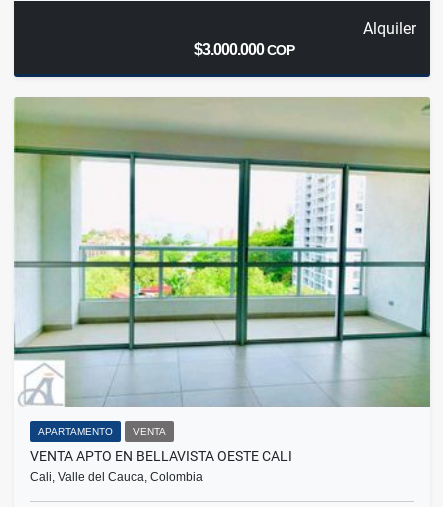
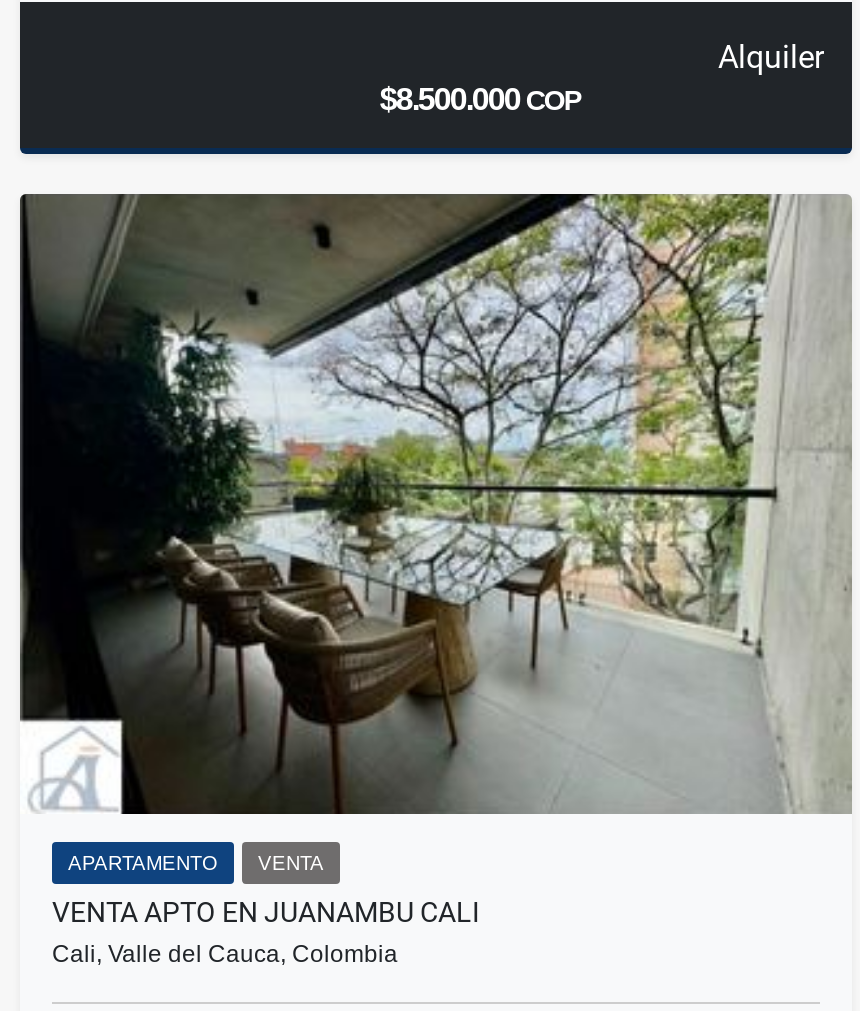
[194,41,294,58] $3.000.000 COP -> [380,82,580,116] $8.500.000 COP
[13,97,431,407] [image] -> [18,194,852,816] [image]
[30,448,292,464] VENTA APTO EN BELLAVISTA OESTE CALI -> [52,896,480,928] VENTA APTO EN JUANAMBU CALI

